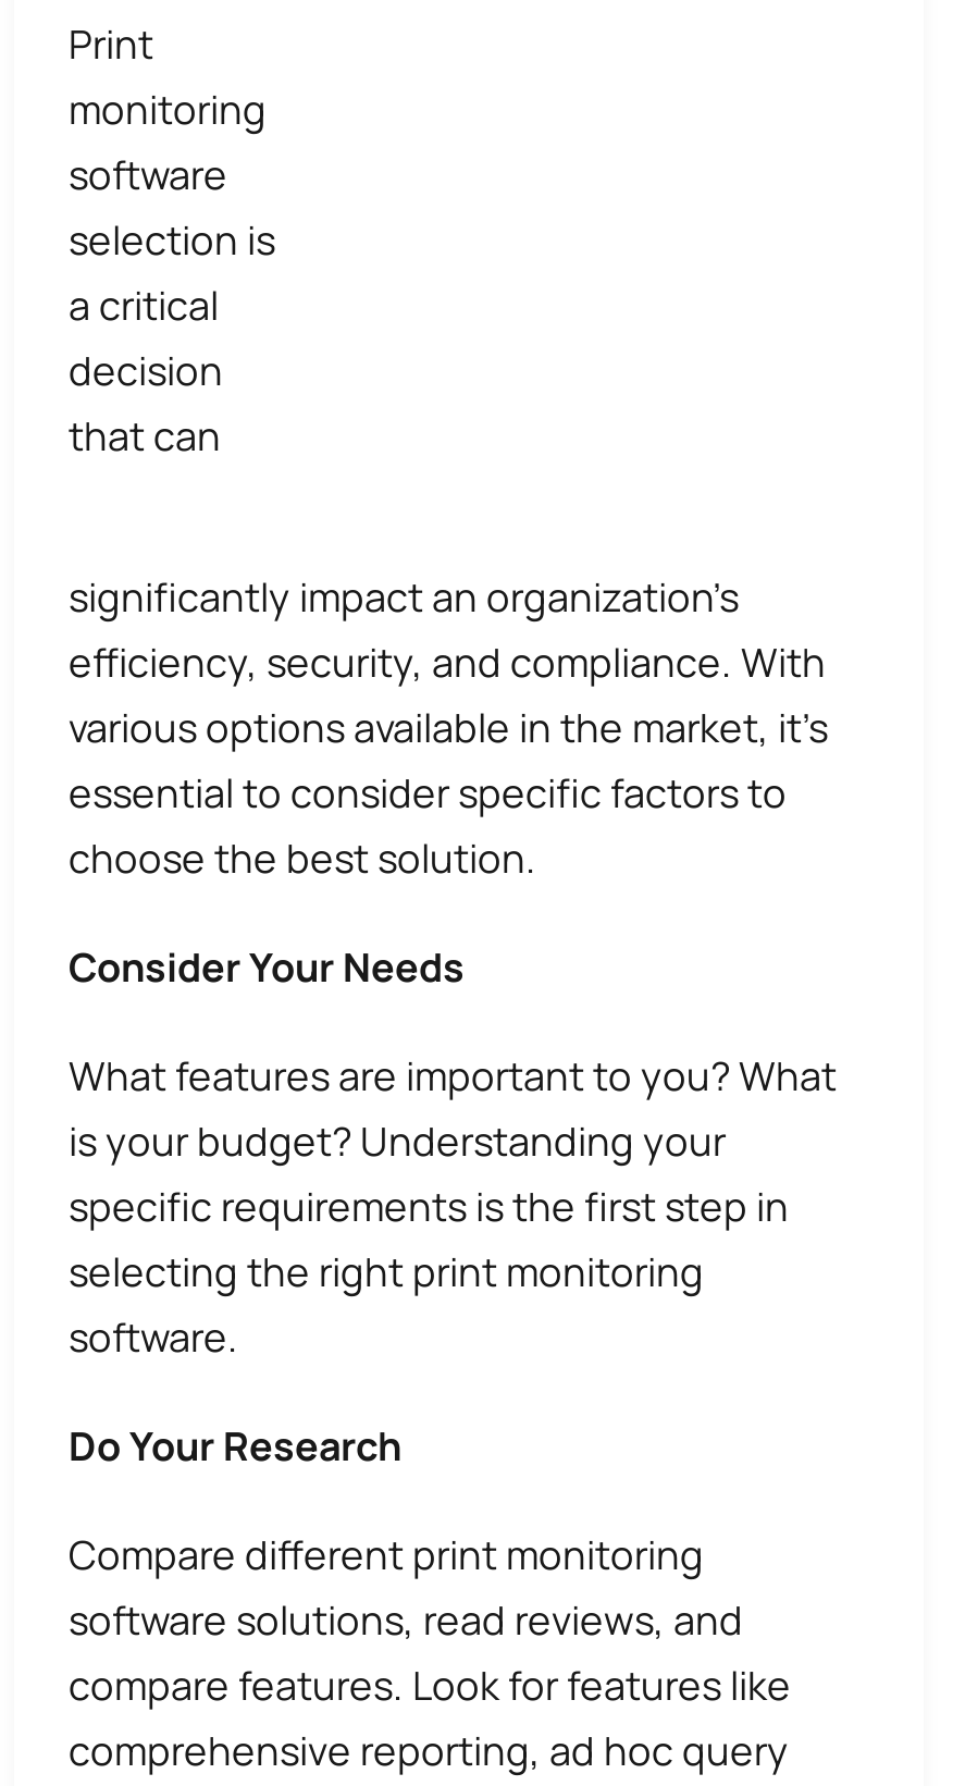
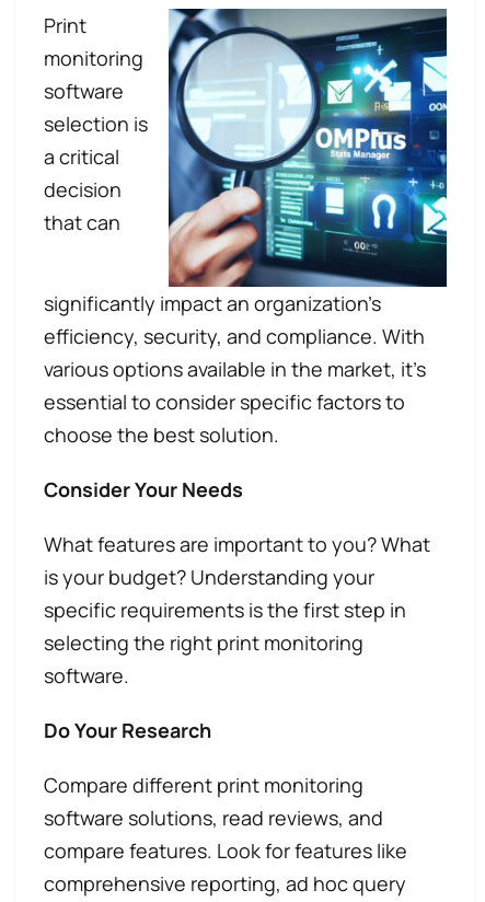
none -> [168,8,448,288] [image]

